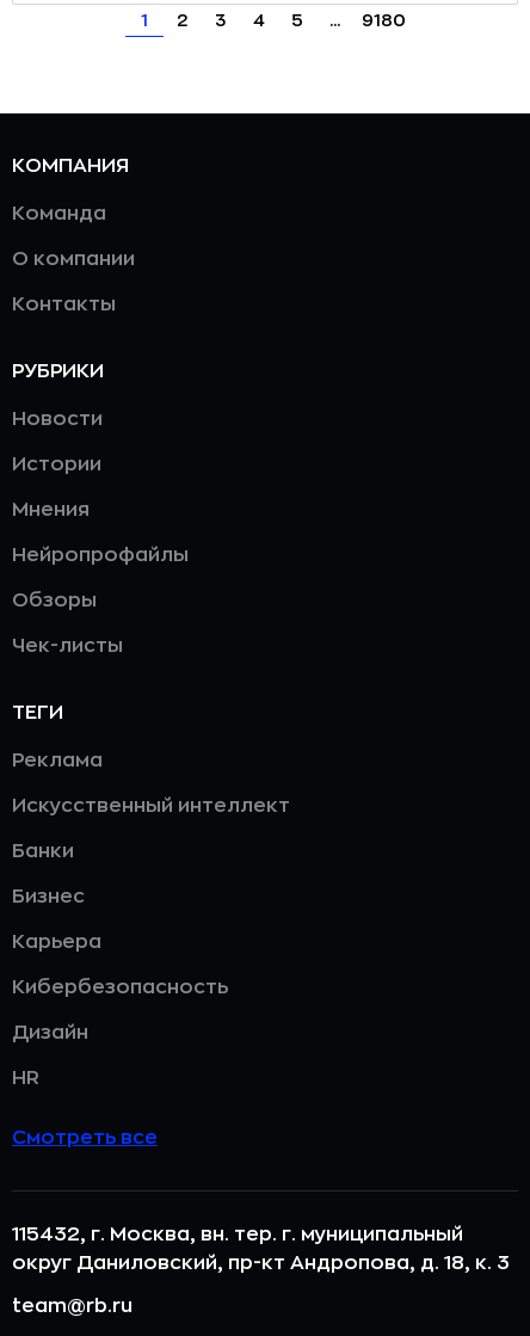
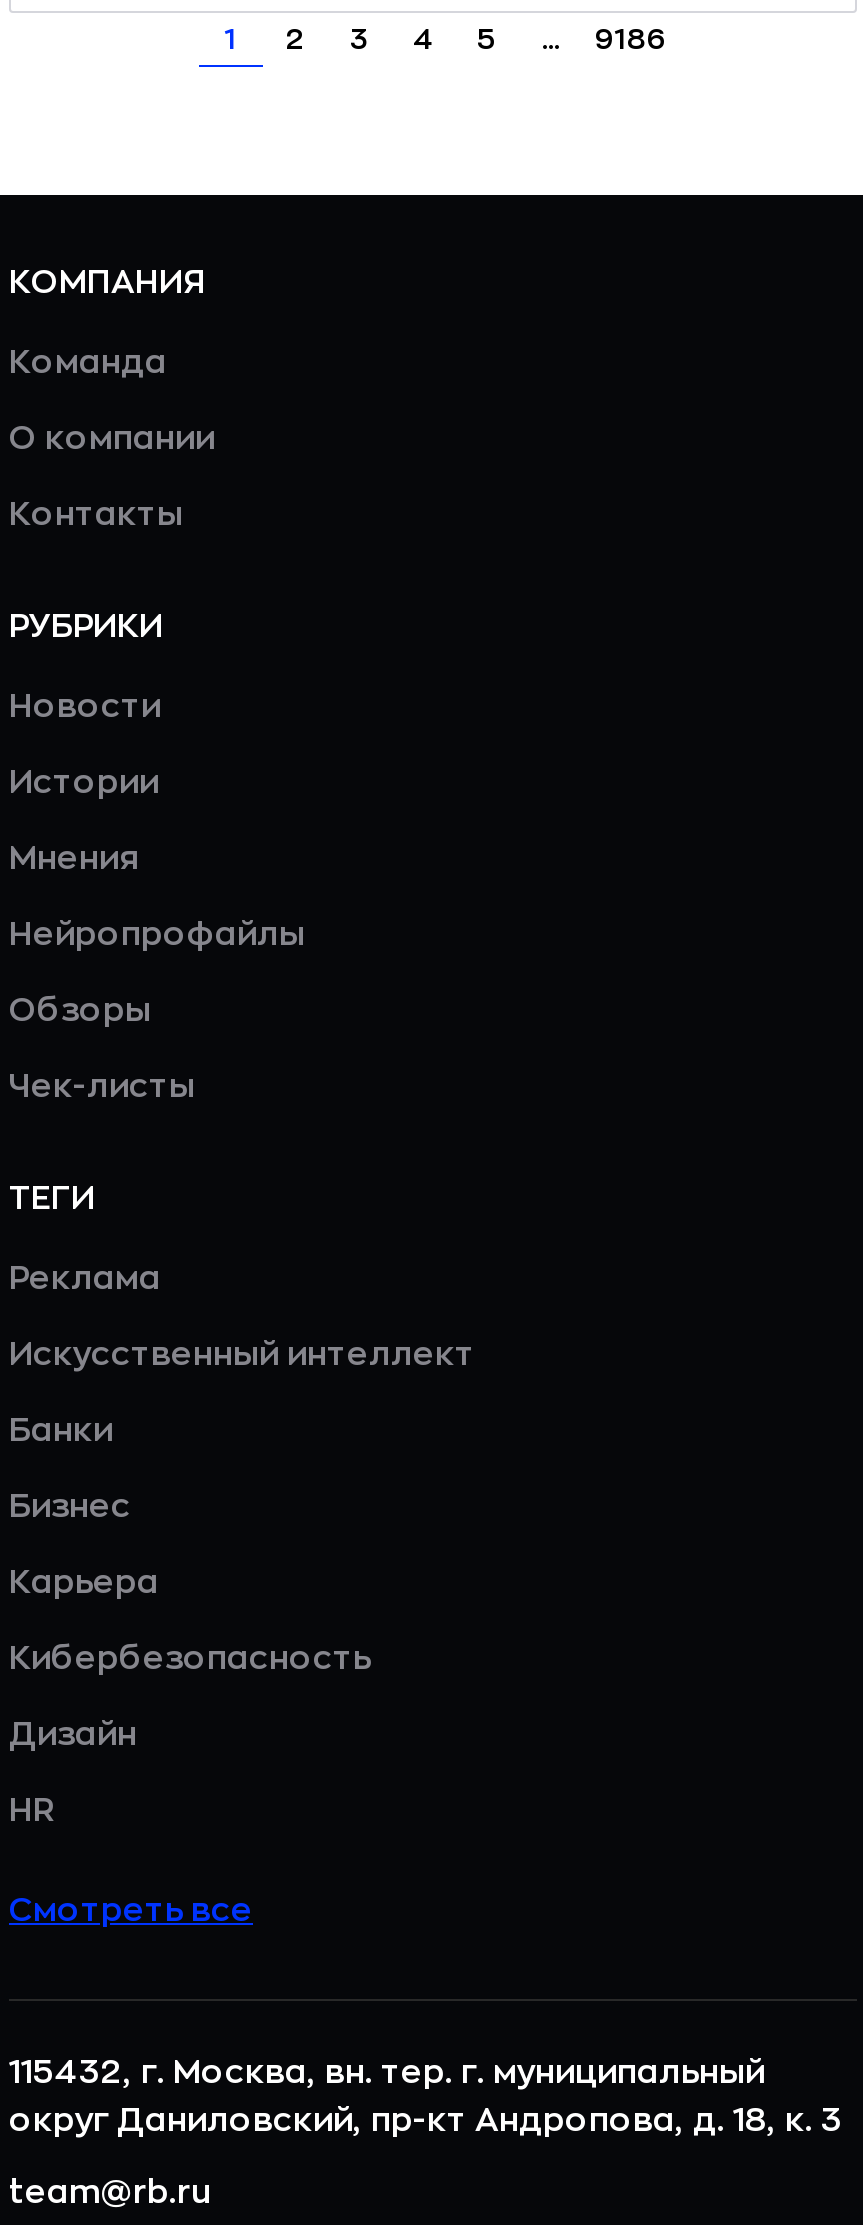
[361,12,405,29] 9180 -> [595,25,667,53] 9186

